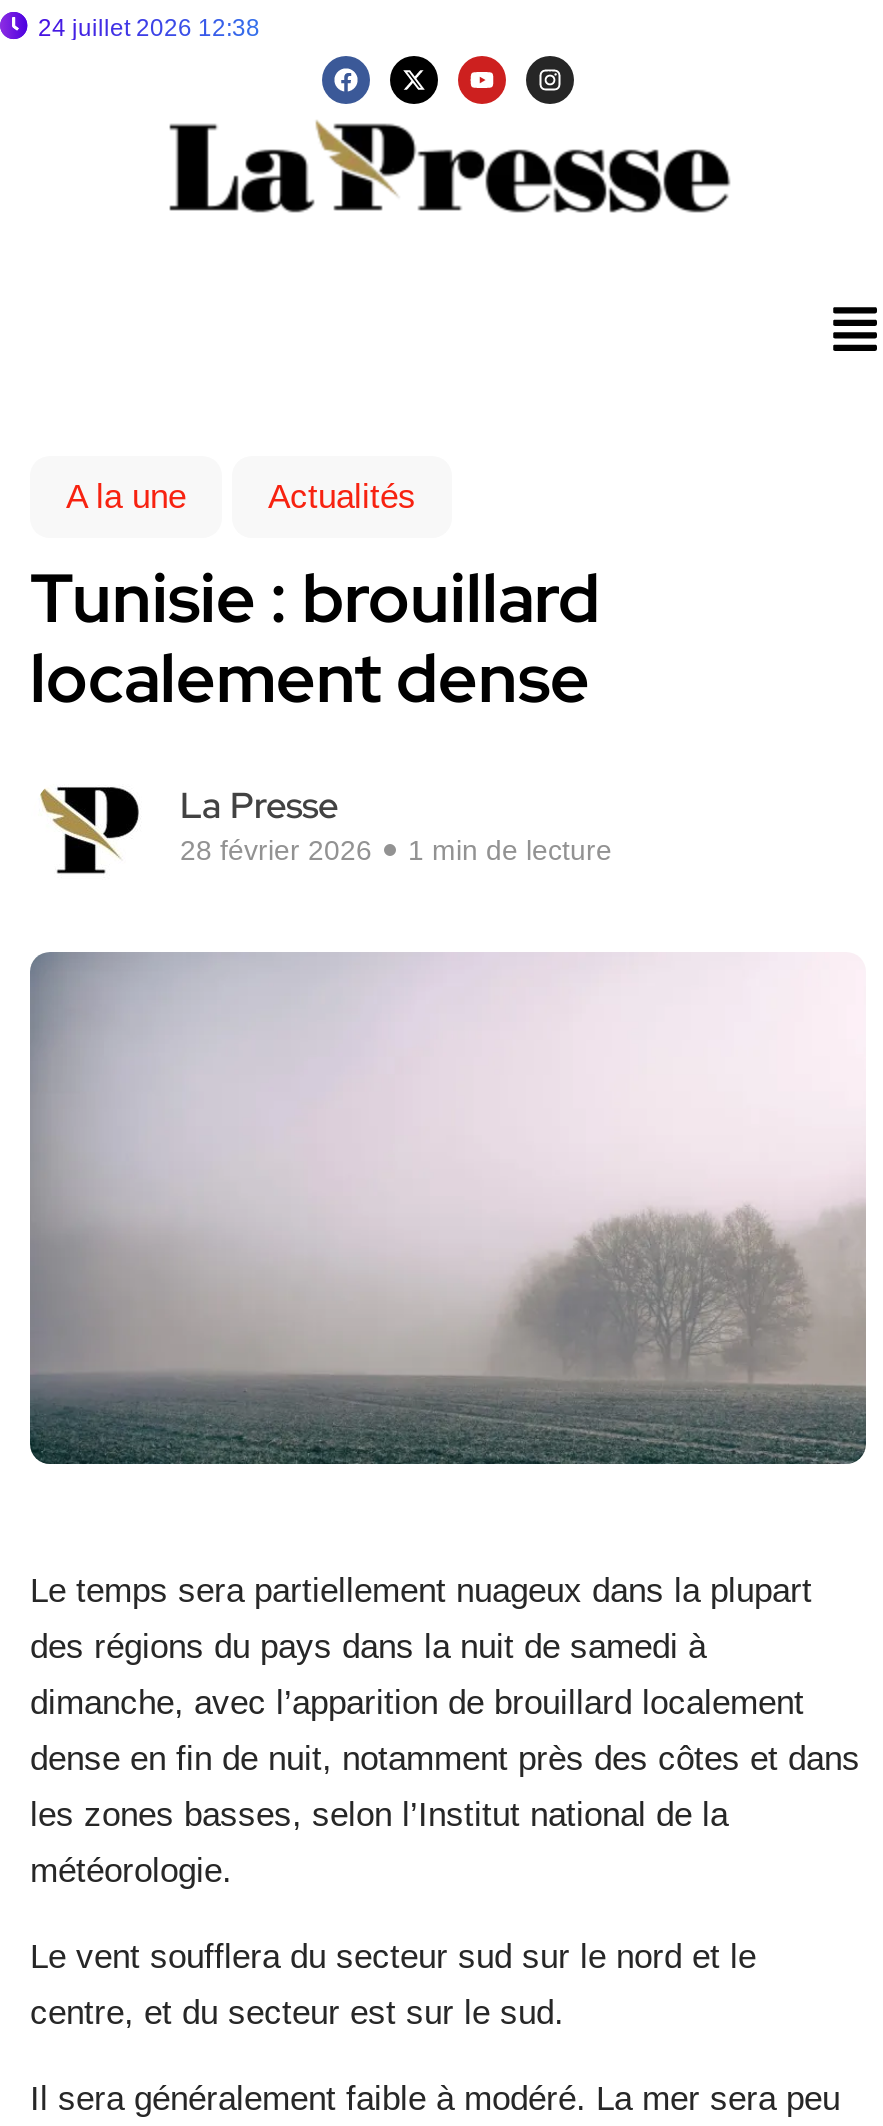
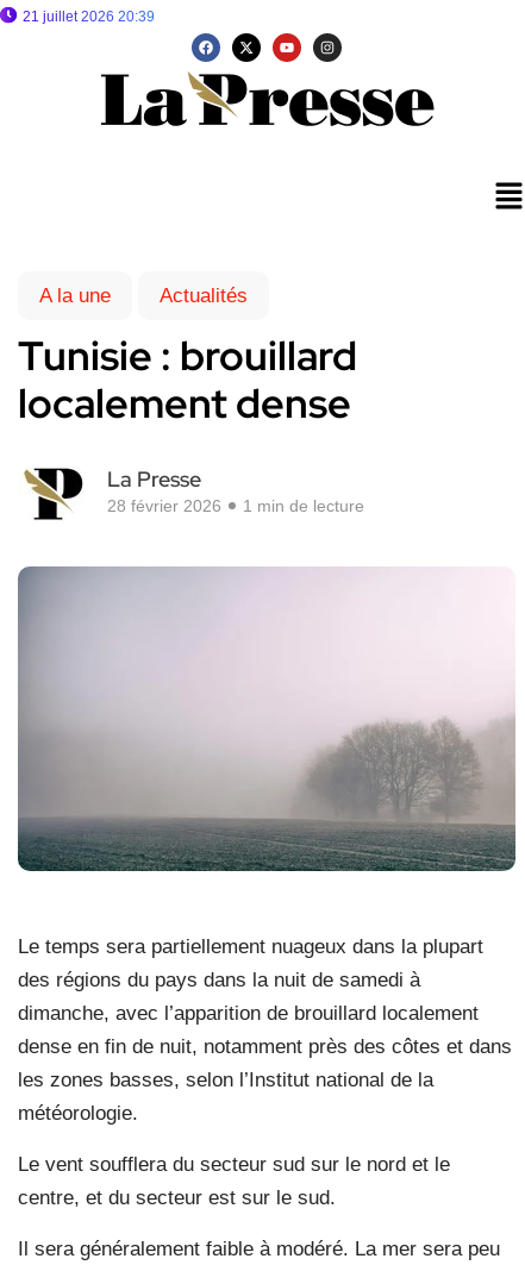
[38,14,260,42] 24 juillet 2026 12:38 -> [23,8,155,25] 21 juillet 2026 20:39

